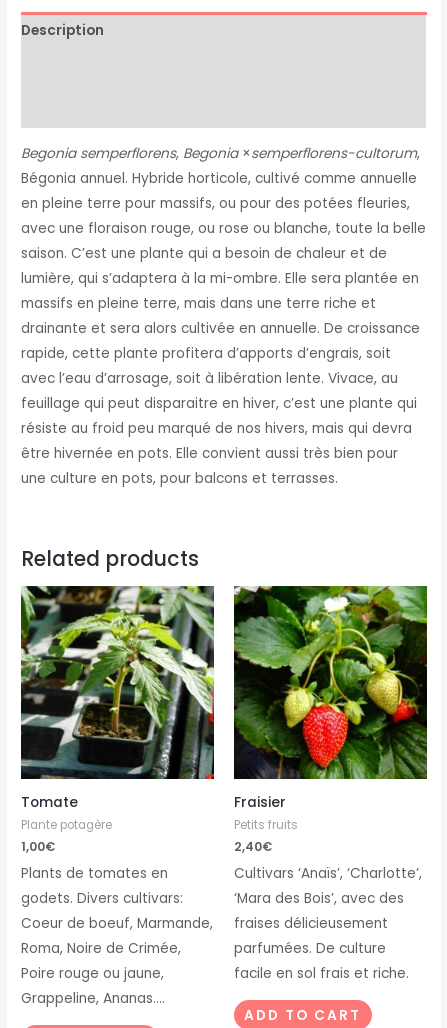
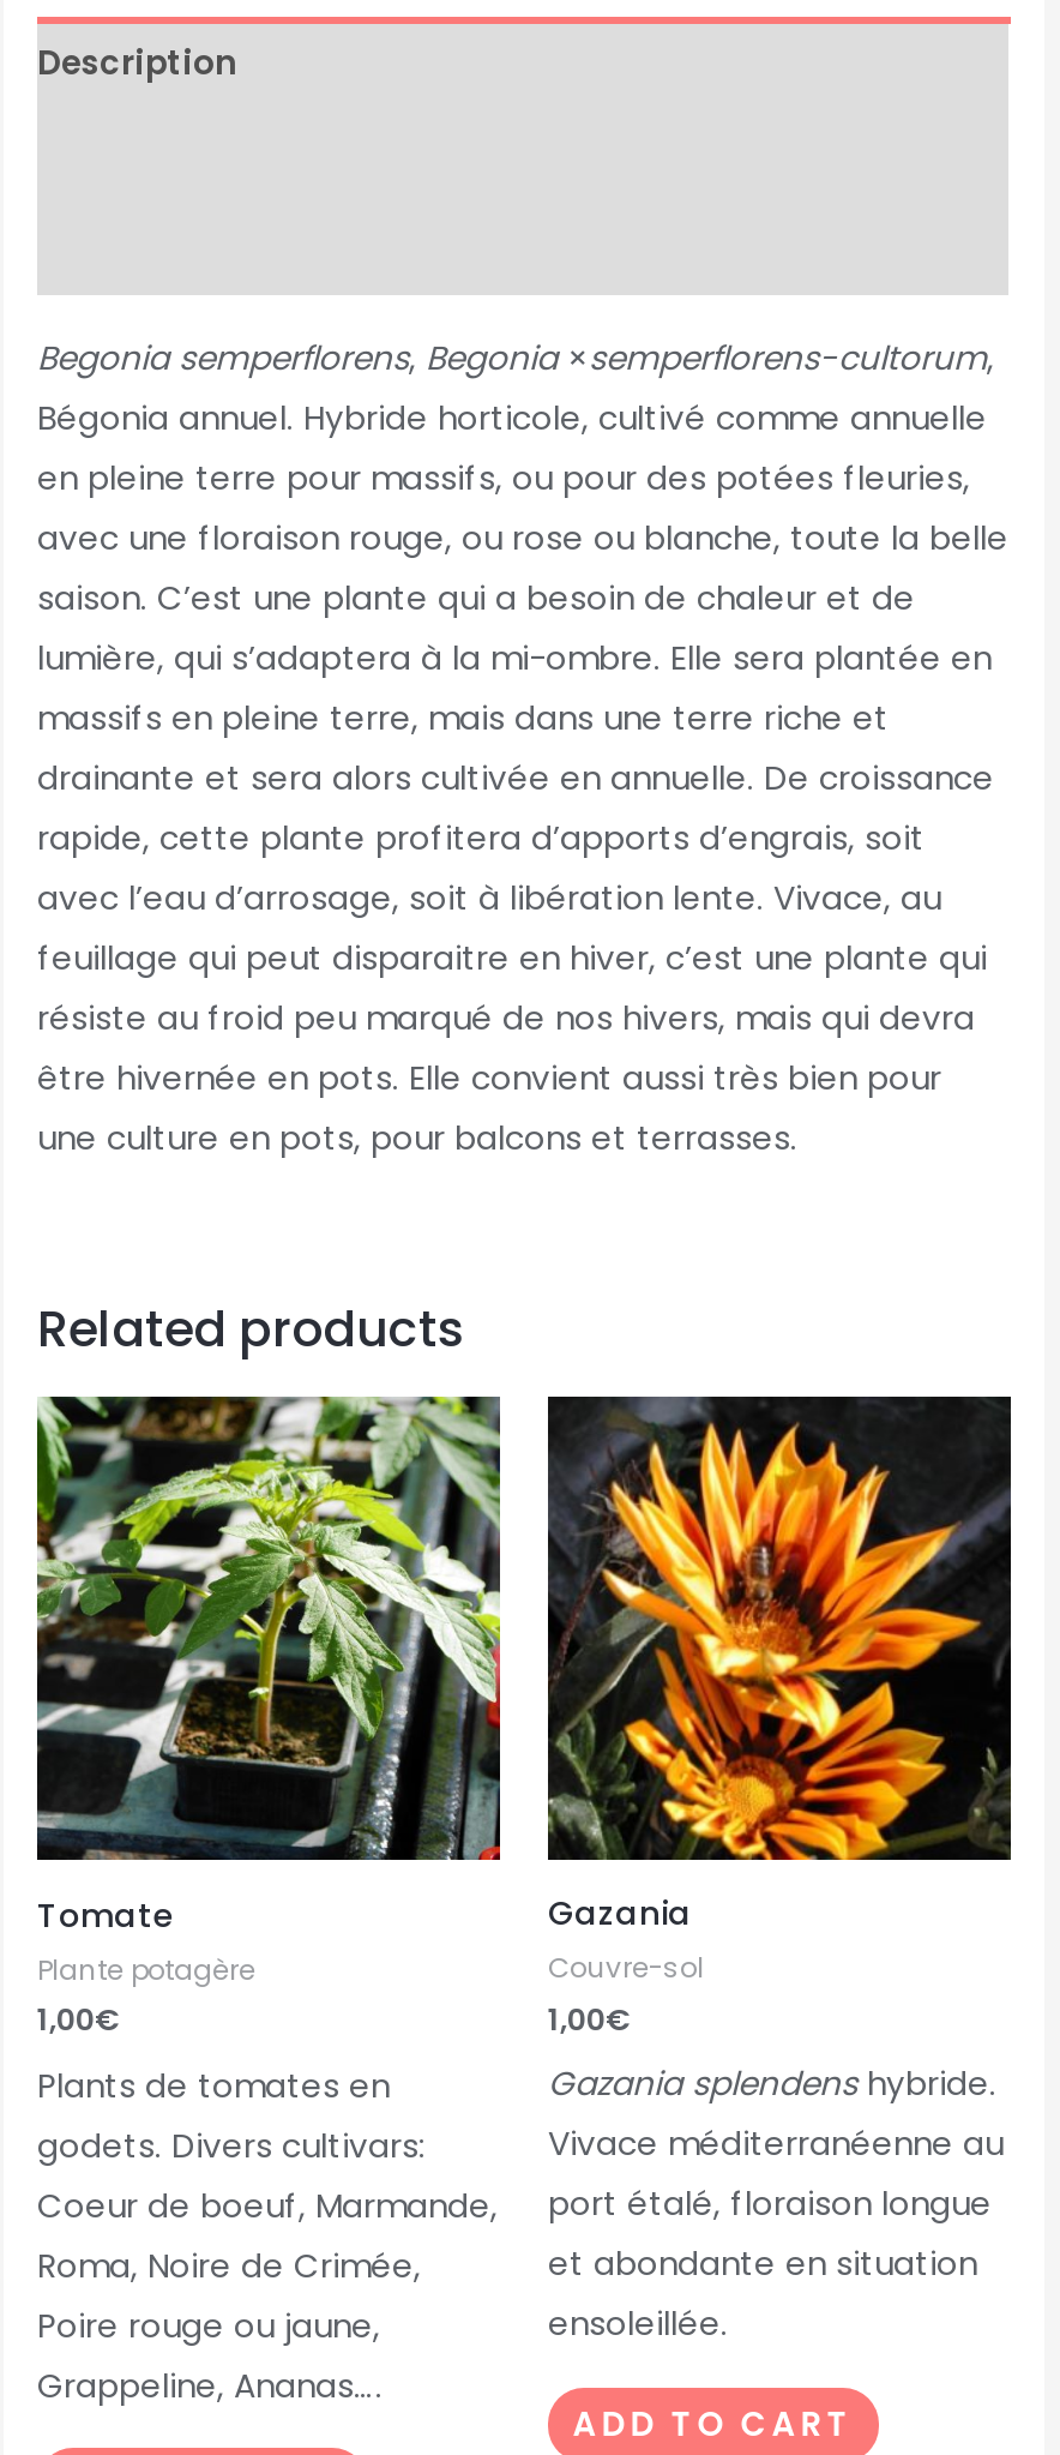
[233,585,428,855] [image] | Fraisier | Petits fruits | 2,40€ -> [546,1394,1013,2040] [image] | Gazania | Couvre-sol | 1,00€
[234,864,422,983] Cultivars ‘Anaïs’, ‘Charlotte’, | ‘Mara des Bois’, avec des | fraises délicieusement | parfumées. De culture | facile en sol frais et riche. -> [548,2061,1004,2347] Gazania splendens hybride. | Vivace méditerranéenne au | port étalé, floraison longue | et abondante en situation | ensoleillée.

